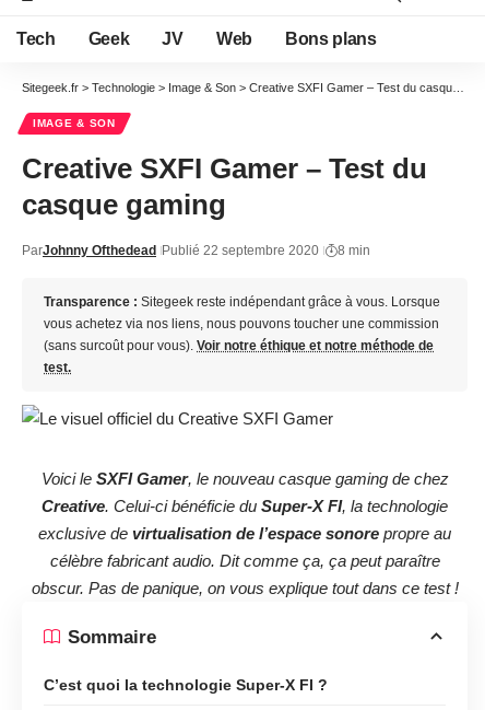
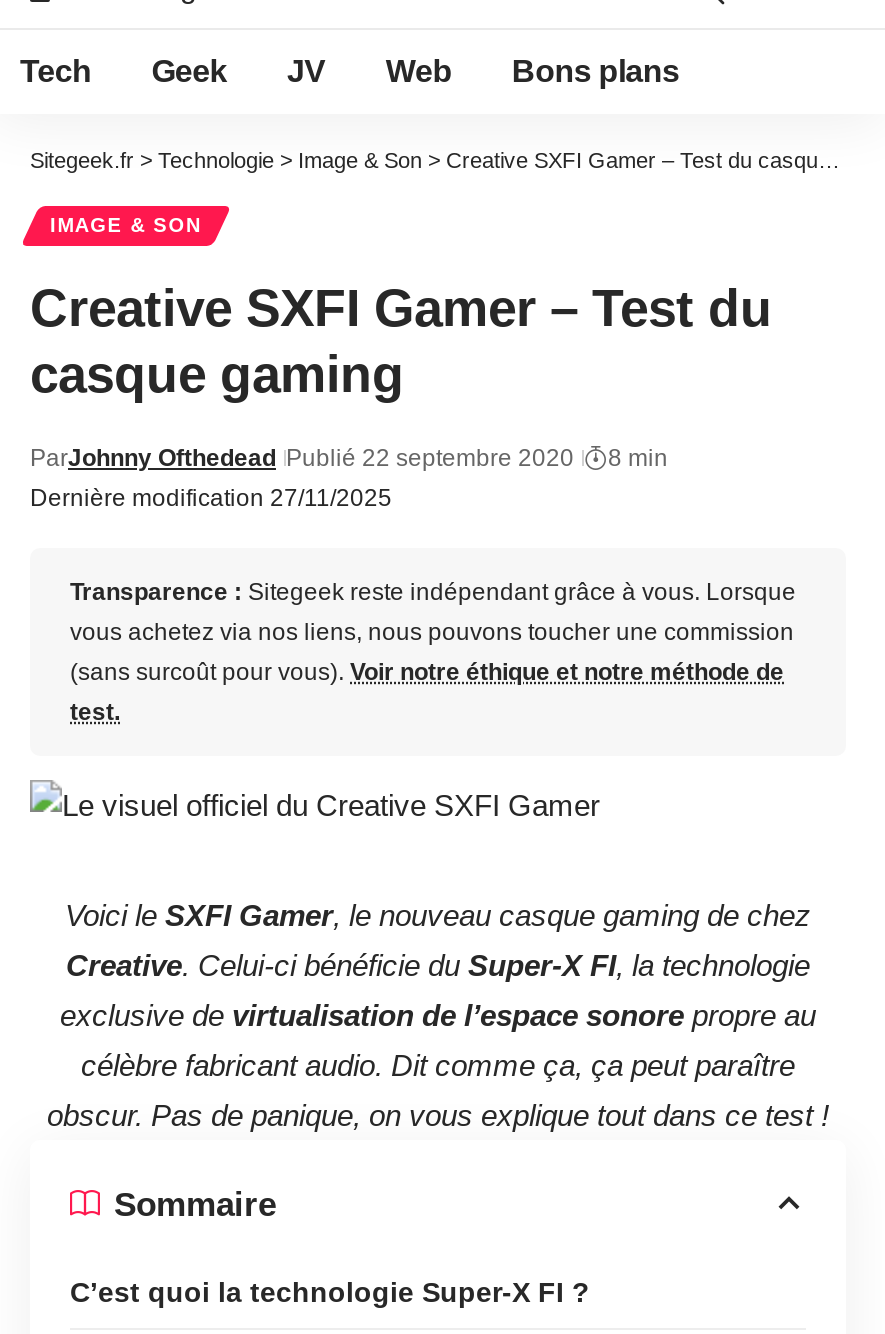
none -> [30,484,392,512] Dernière modification 27/11/2025

